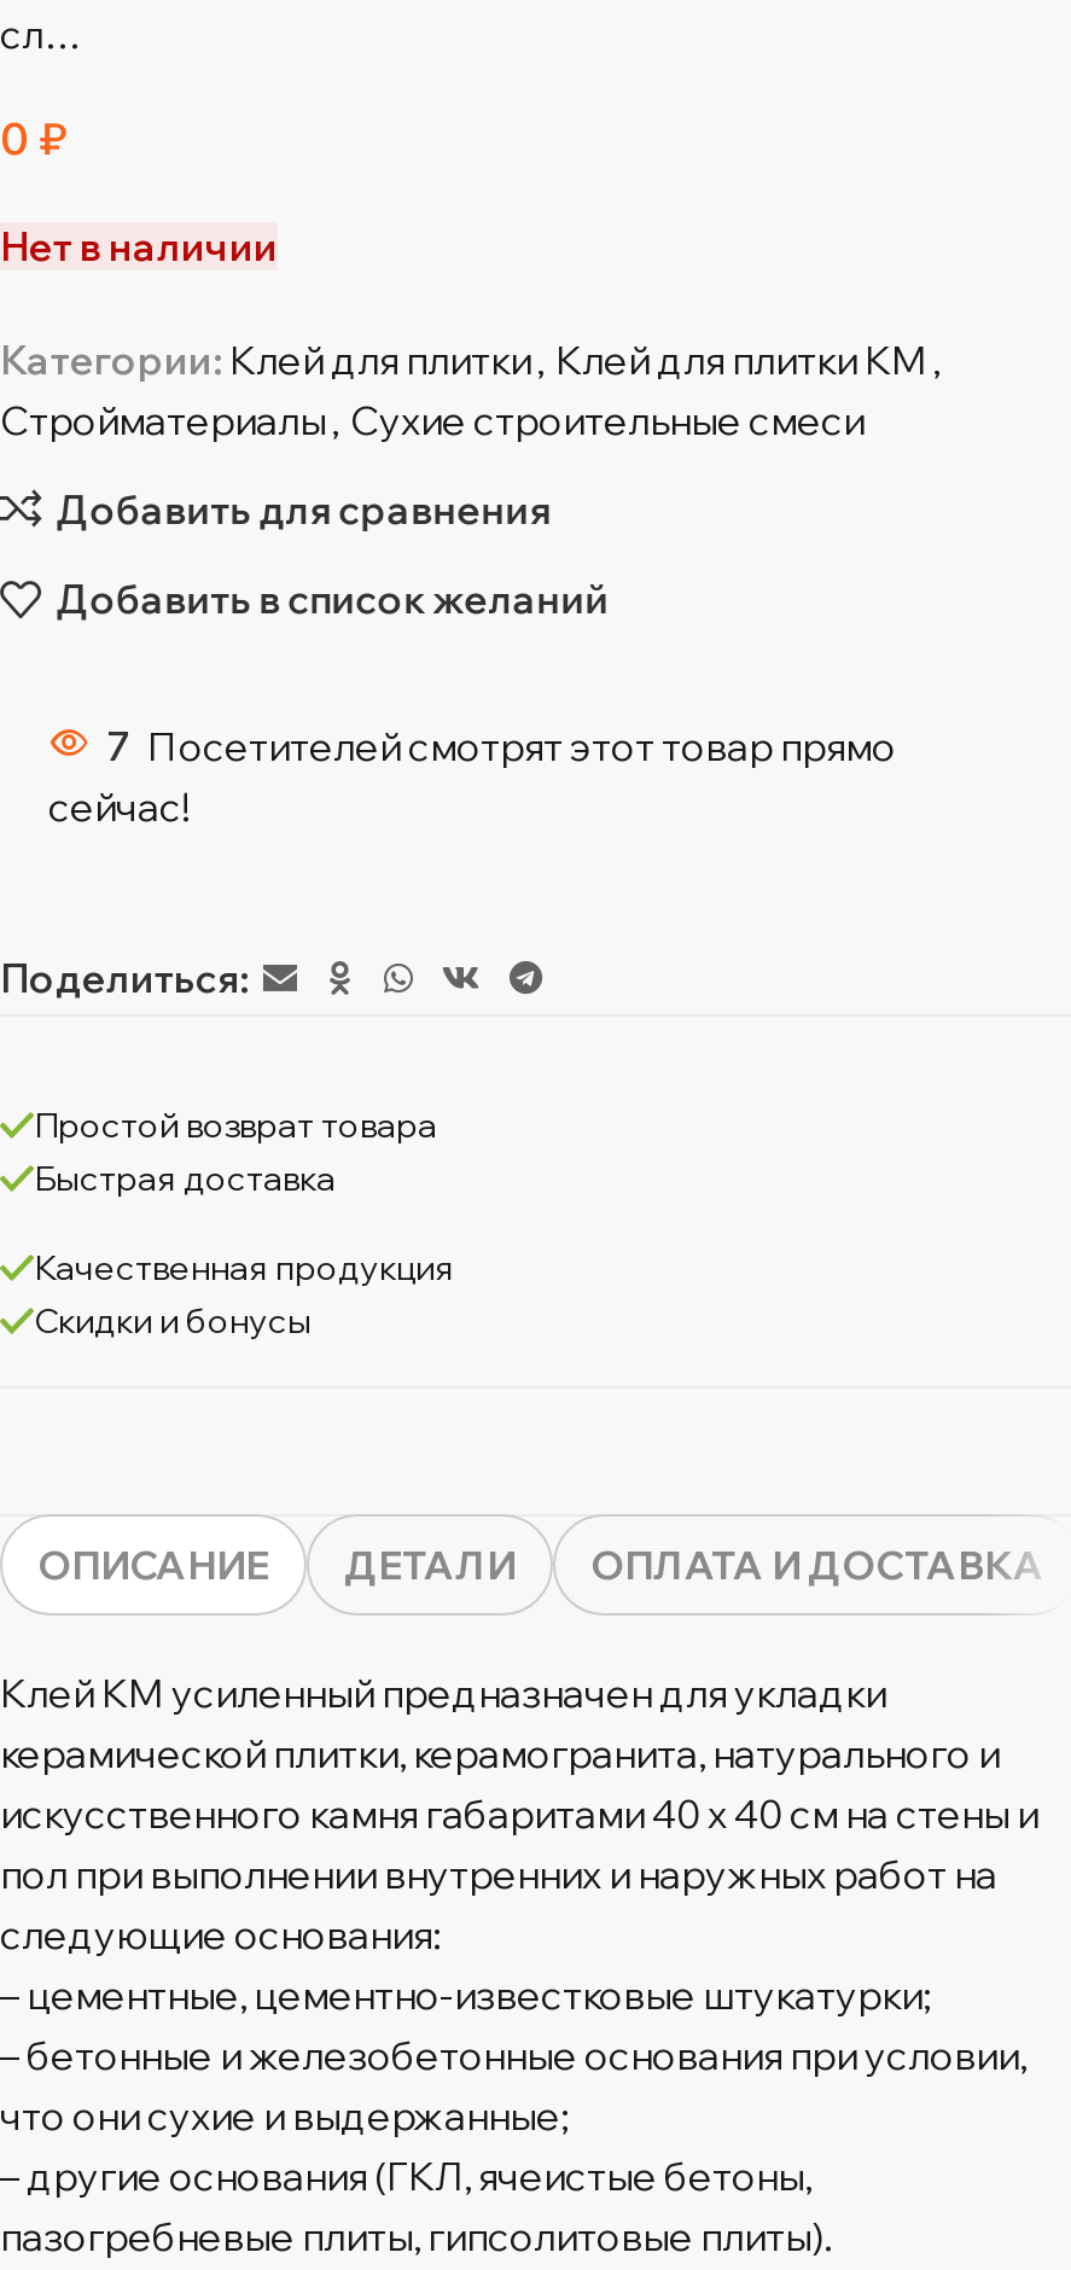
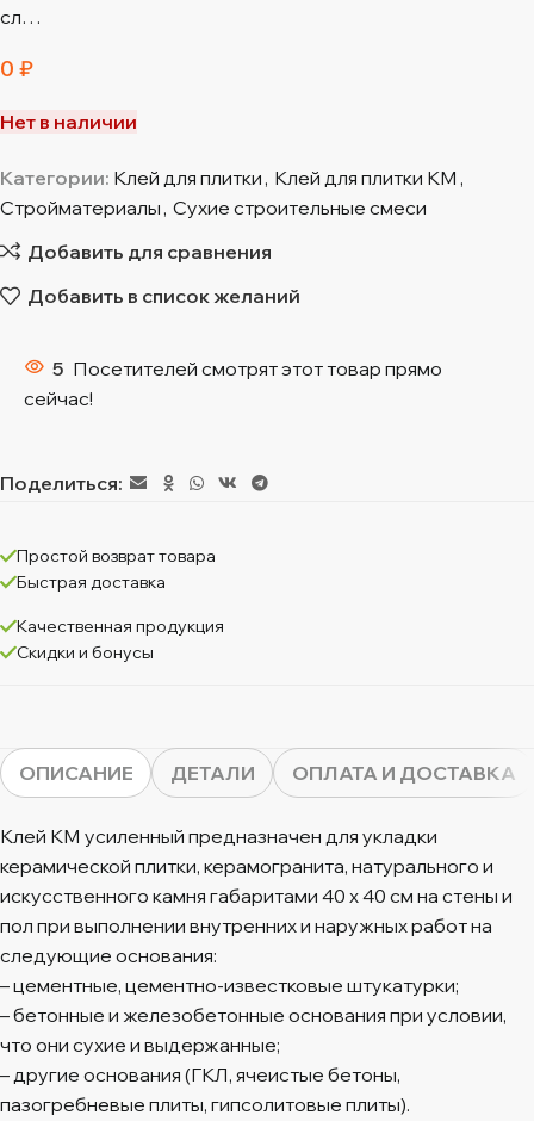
[106,721,896,769] 7 Посетителей смотрят этот товар прямо -> [52,356,442,380] 5 Посетителей смотрят этот товар прямо

